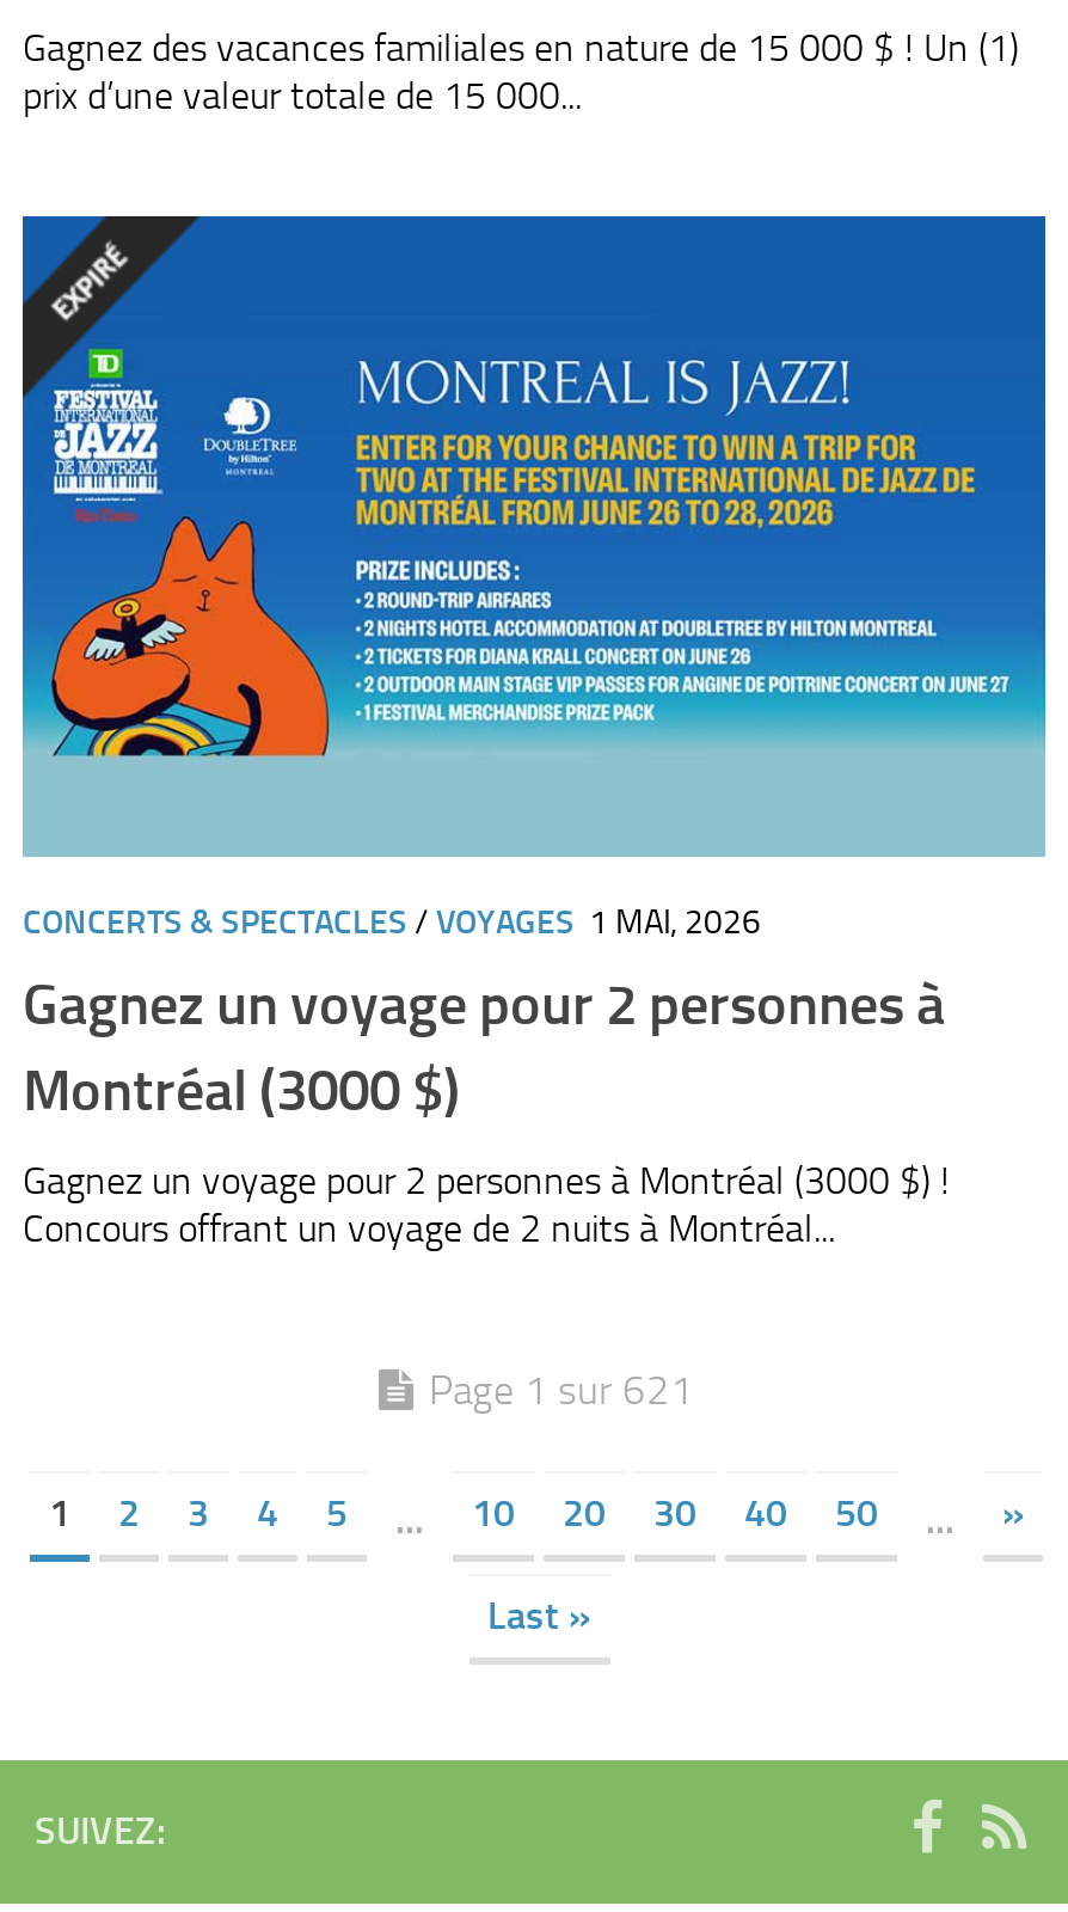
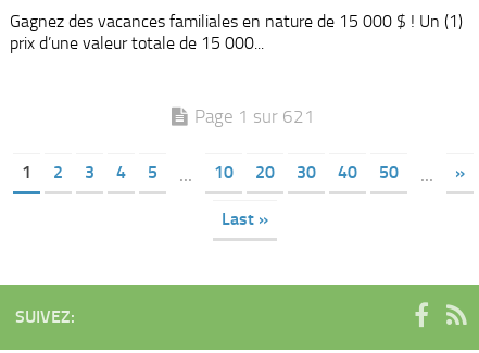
[20,213,1048,1251] [image] | CONCERTS & SPECTACLES / VOYAGES 1 MAI, 2026 | Gagnez un voyage pour 2 personnes à | Montréal (3000 $) | Gagnez un voyage pour 2 personnes à Montréal (3000 $) ! | Concours offrant un voyage de 2 nuits à Montréal... -> none

